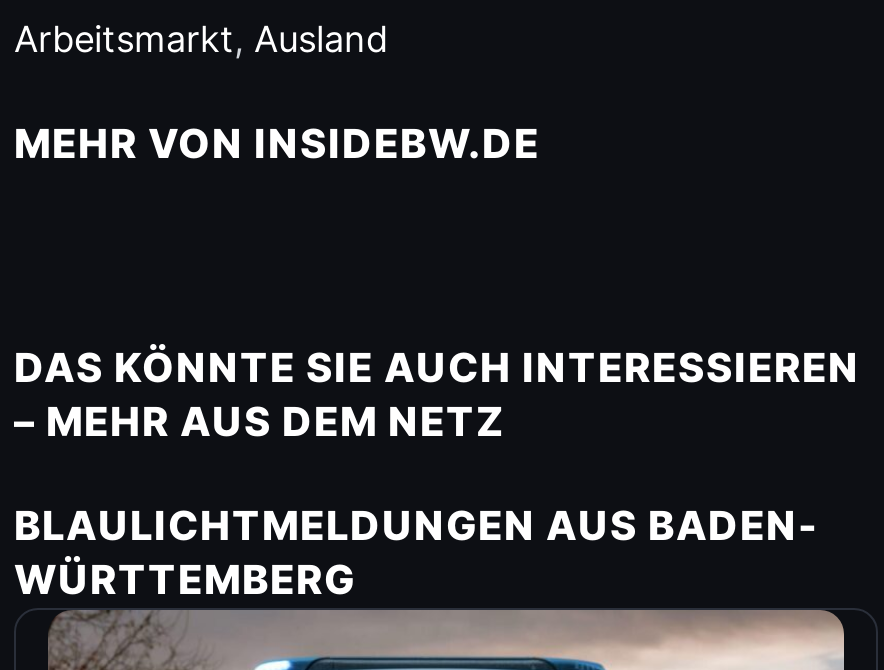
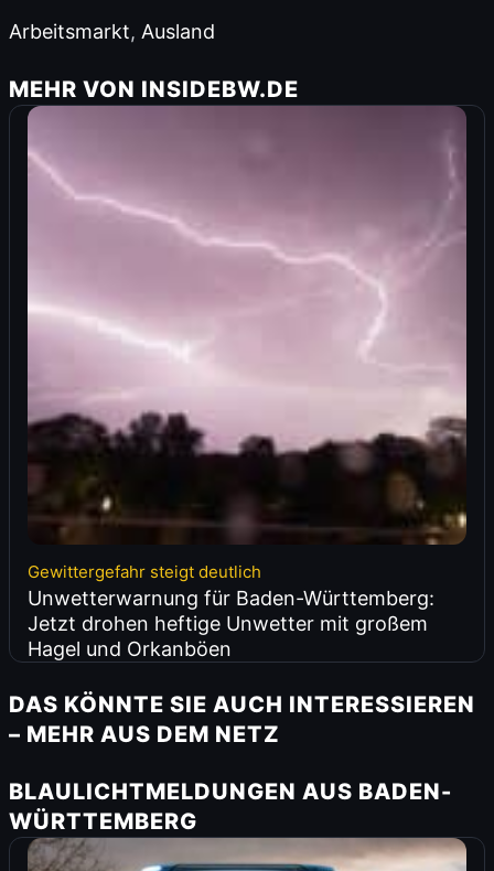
none -> [26,105,468,661] [image] | Gewittergefahr steigt deutlich | Unwetterwarnung für Baden-Württemberg: | Jetzt drohen heftige Unwetter mit großem | Hagel und Orkanböen

